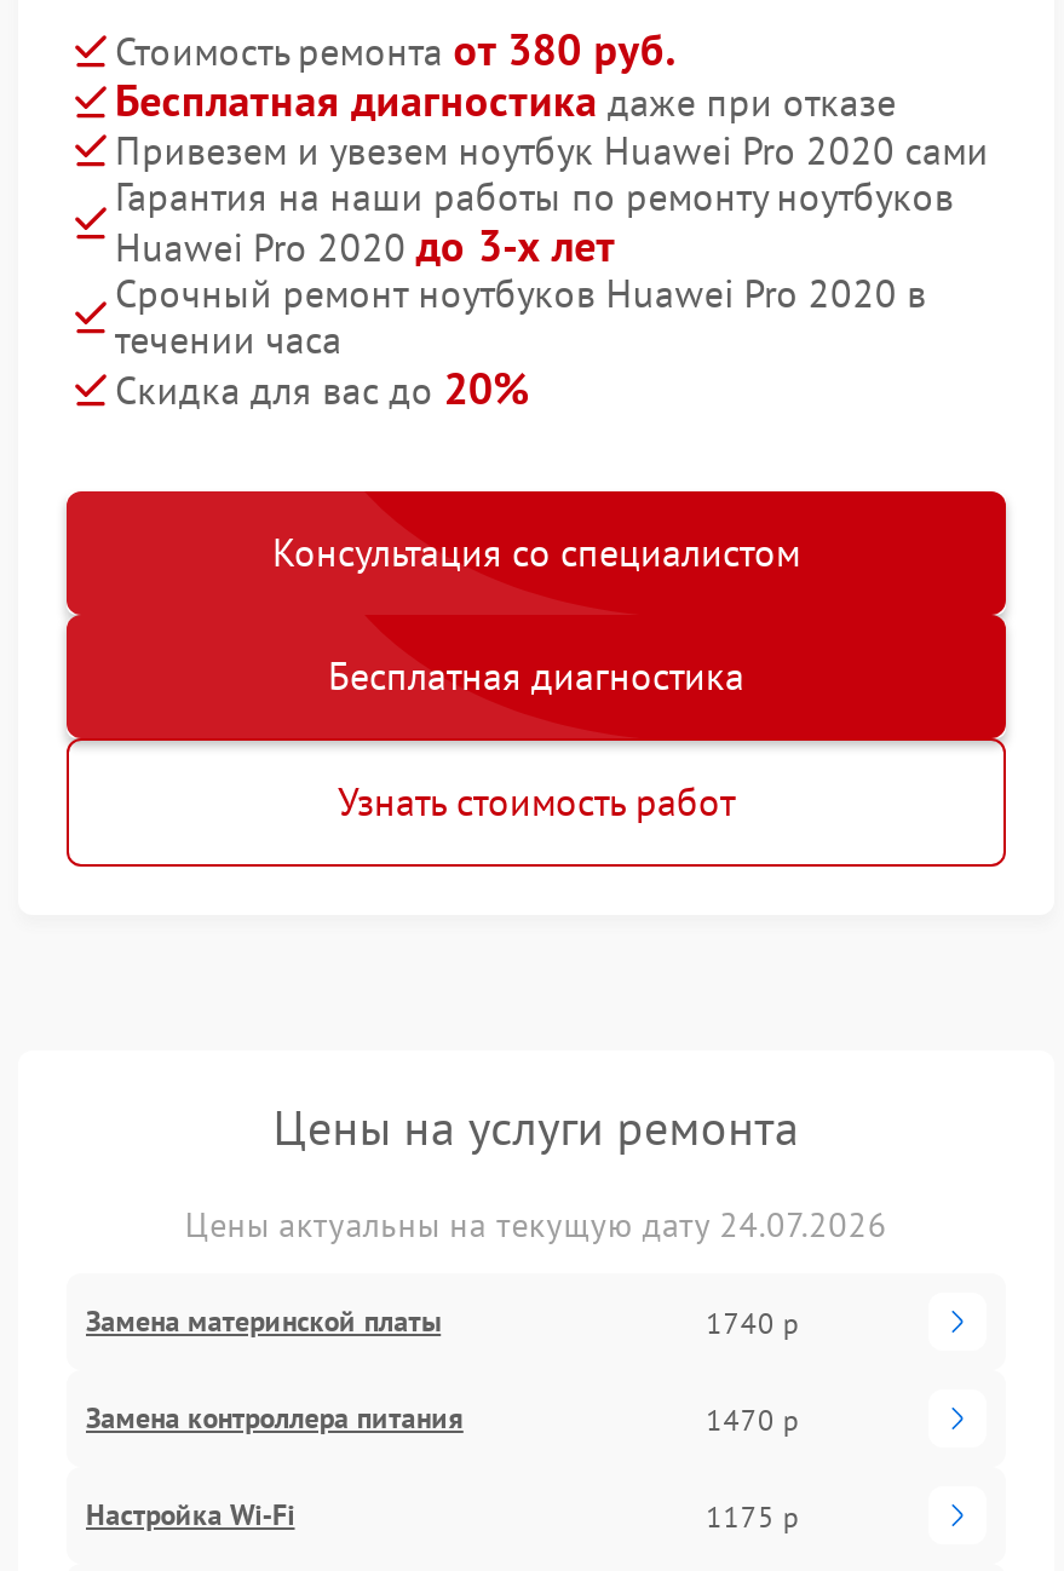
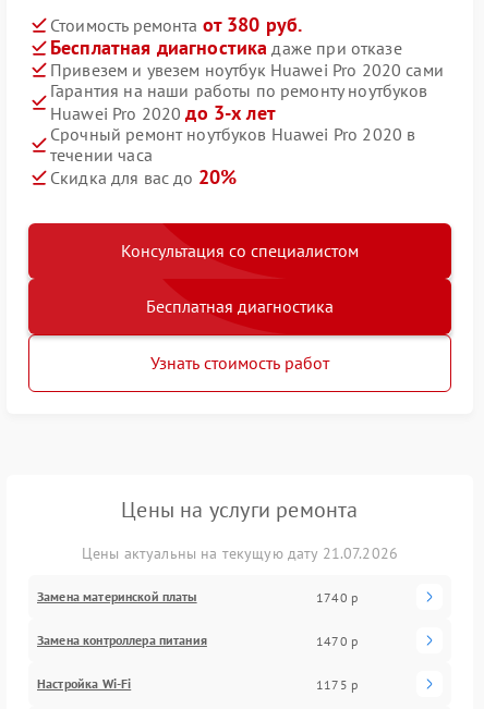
[185,1204,888,1247] Цены актуальны на текущую дату 24.07.2026 -> [82,544,398,563] Цены актуальны на текущую дату 21.07.2026

